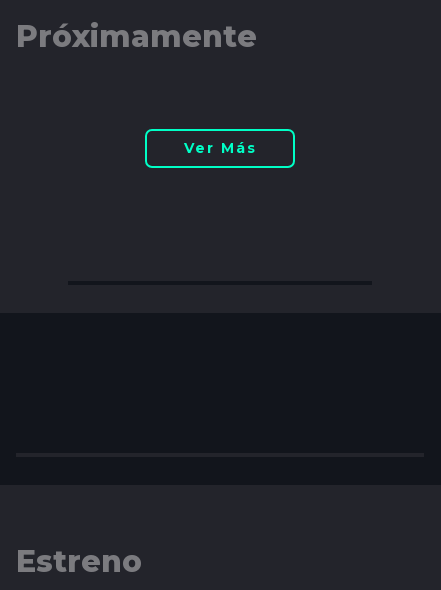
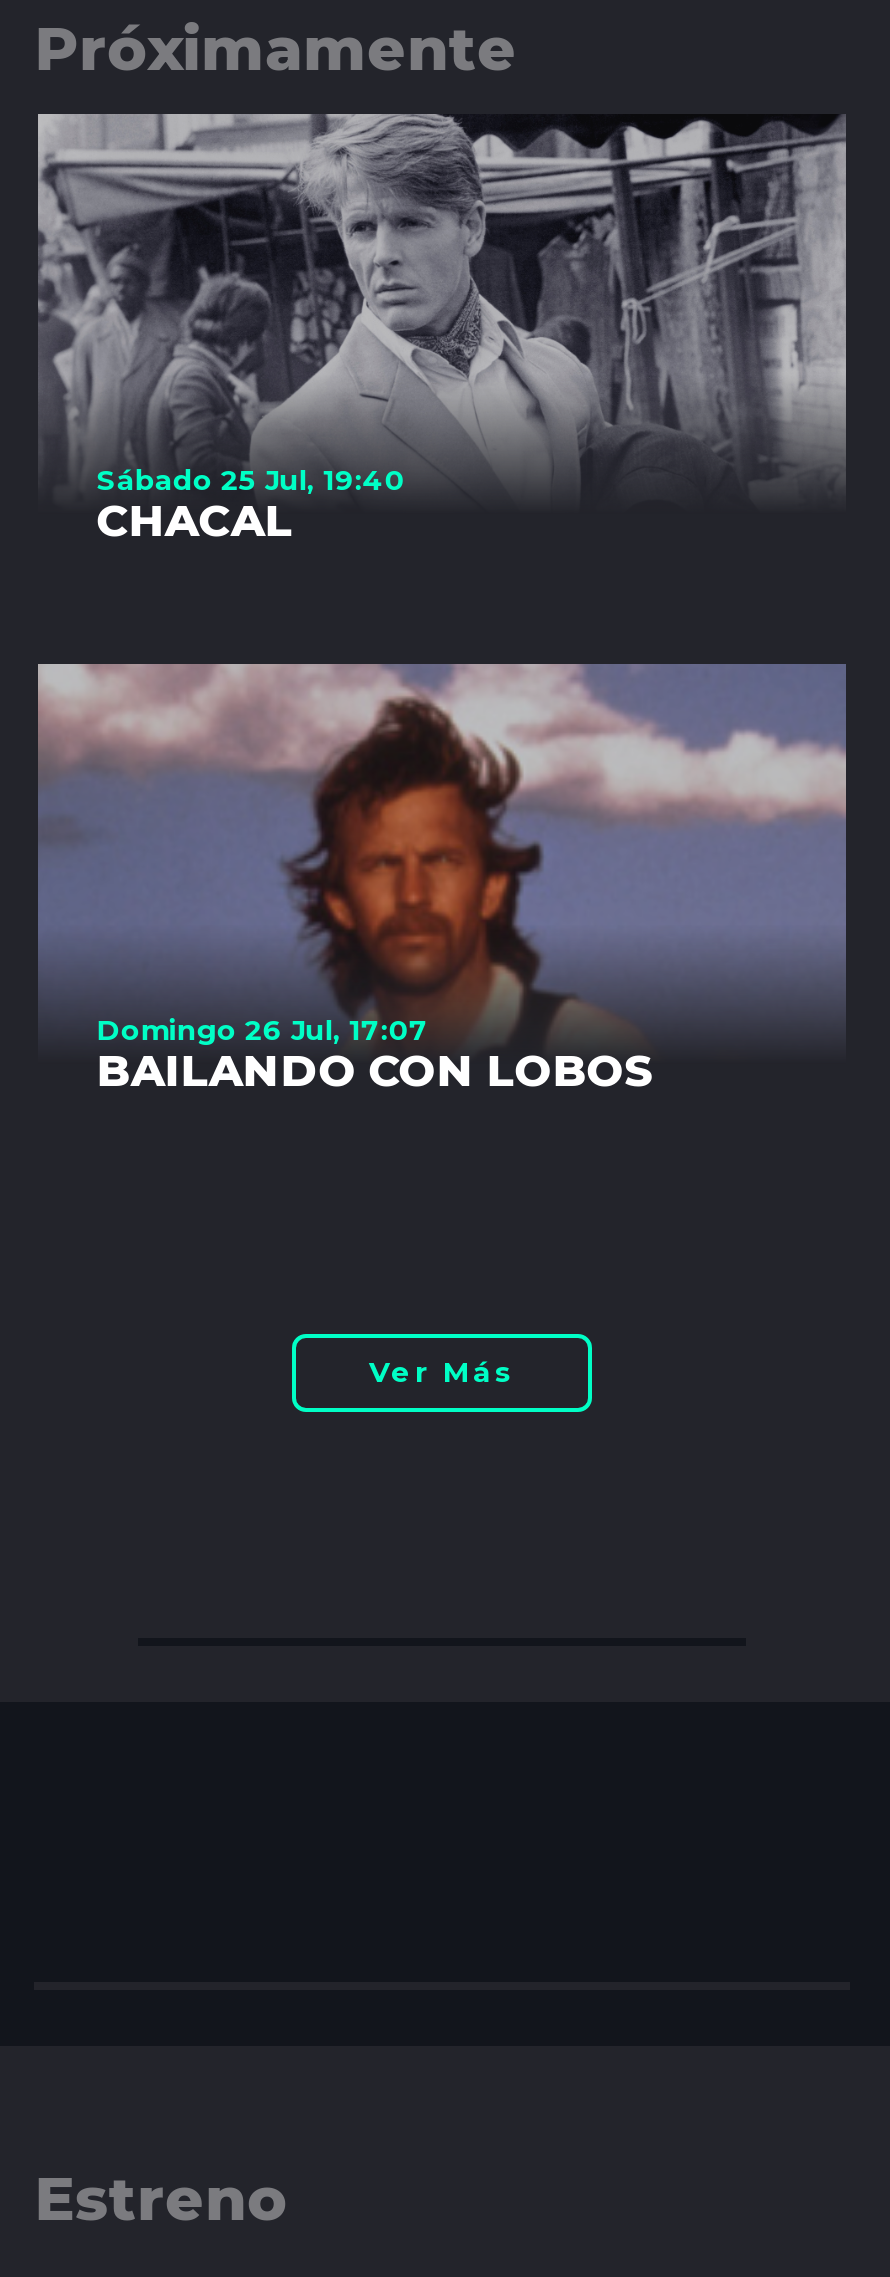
none -> [36,112,848,548] [image] | Sábado 25 Jul, 19:40 | CHACAL
none -> [36,662,848,1098] [image] | Domingo 26 Jul, 17:07 | BAILANDO CON LOBOS

